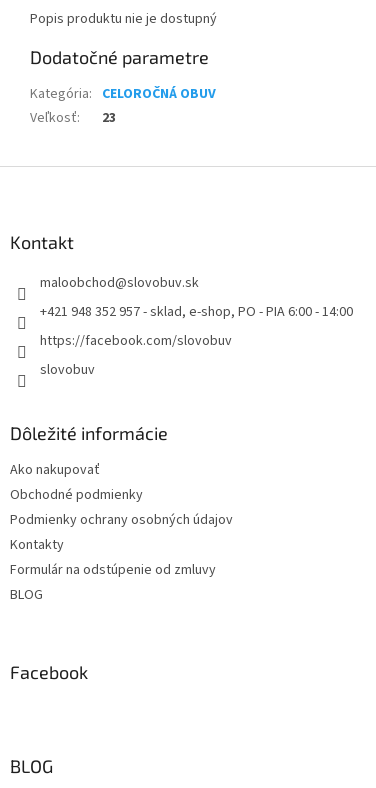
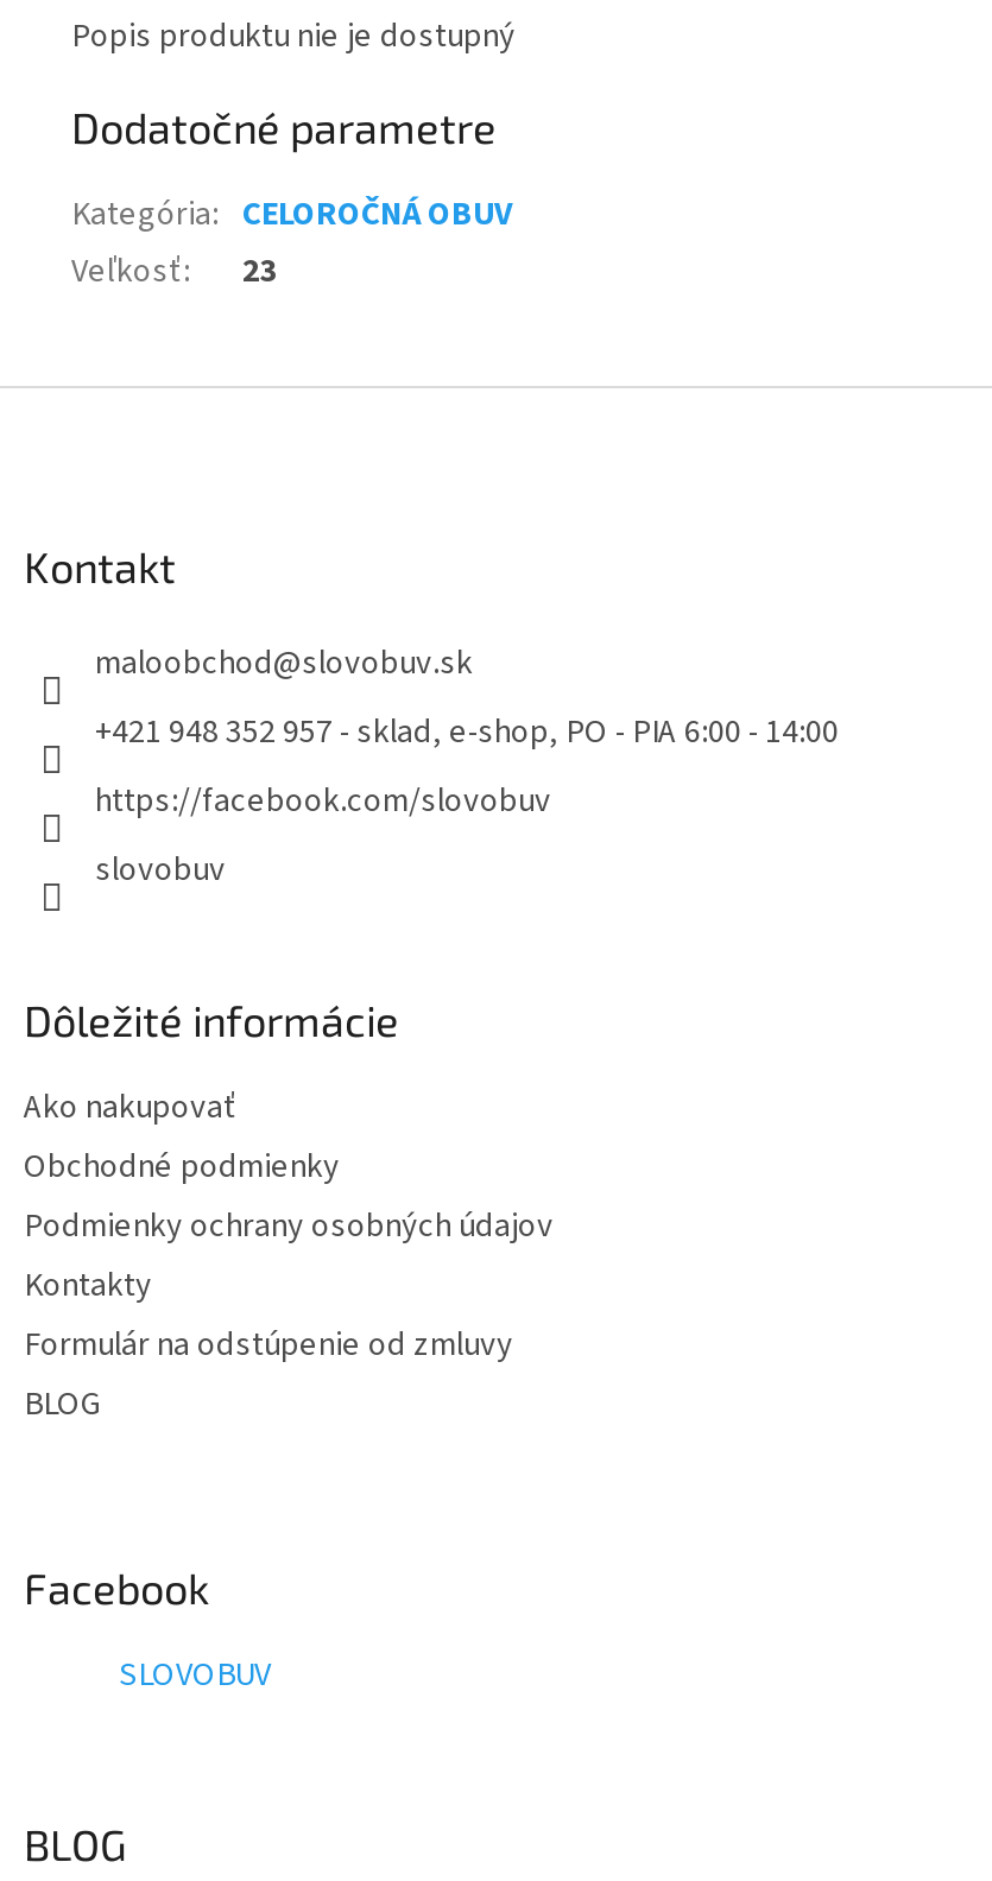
none -> [119,1652,271,1700] SLOVOBUV

